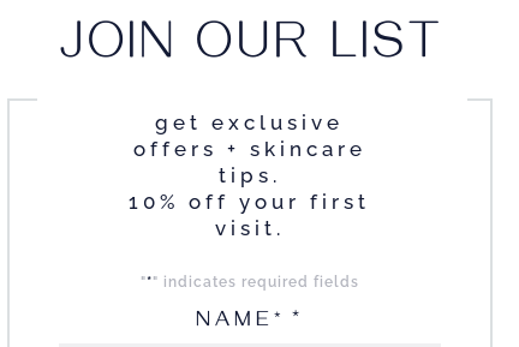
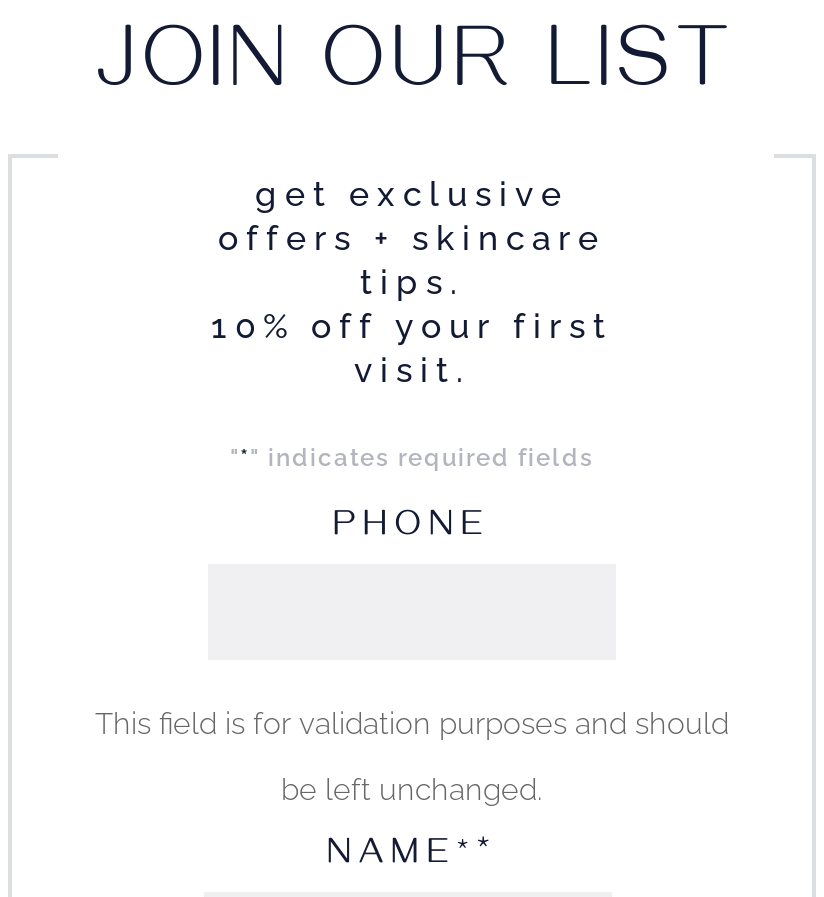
none -> [95,706,729,808] This field is for validation purposes and should | be left unchanged.
none -> [333,508,491,552] PHONE

